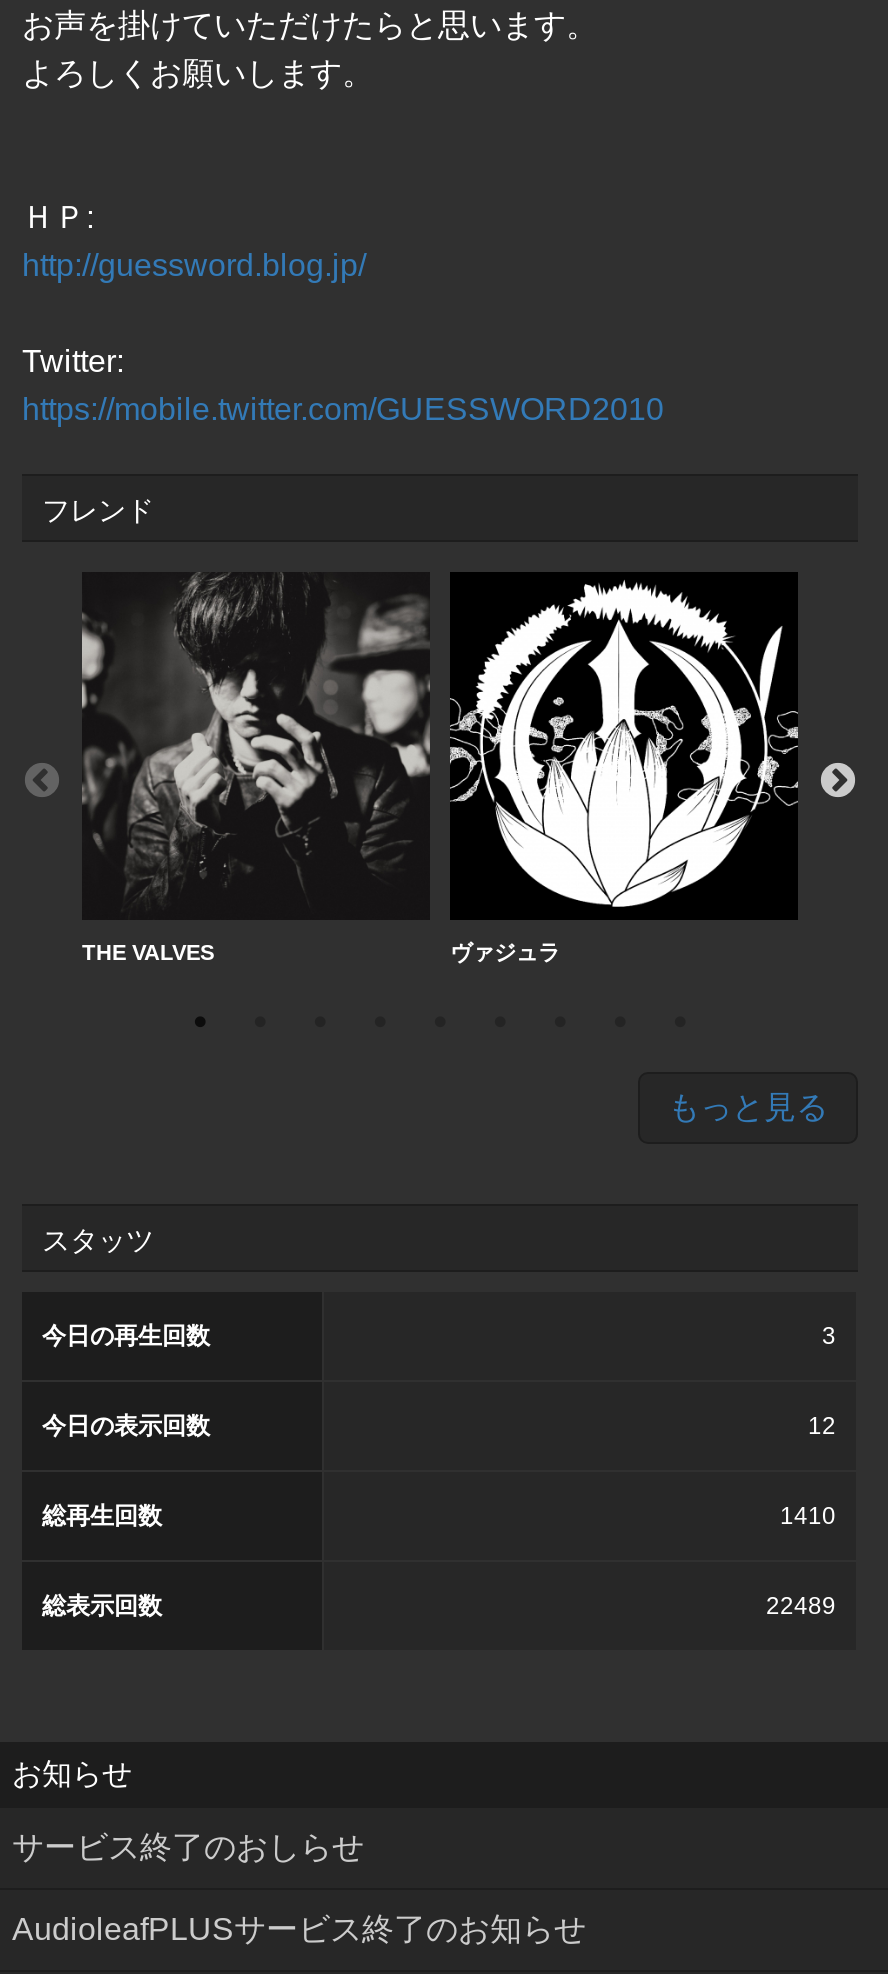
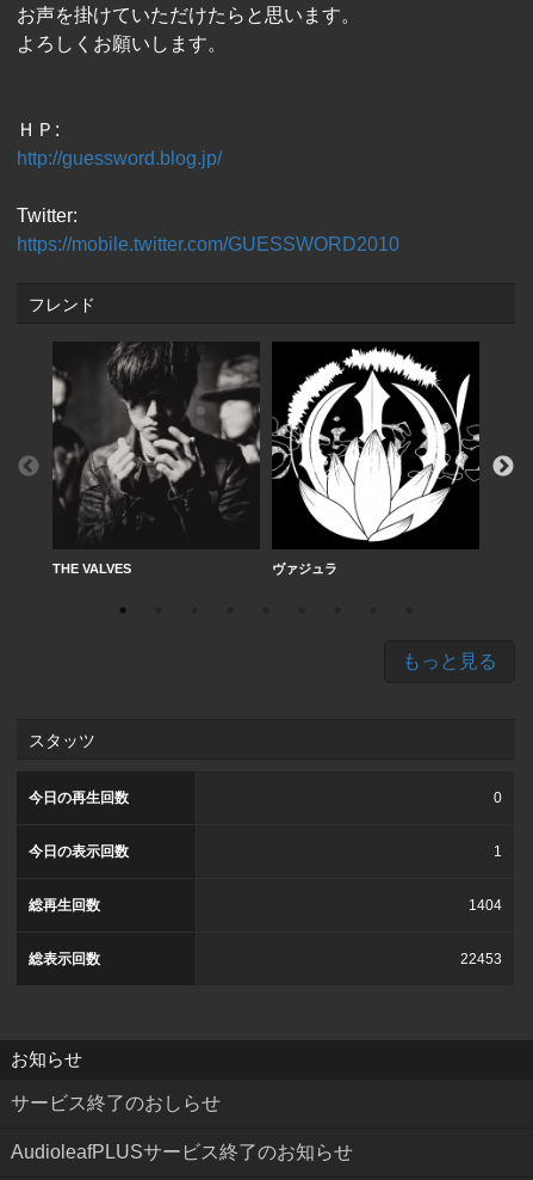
[822,1322,836,1350] 3 -> [494,790,502,806] 0
[808,1412,836,1440] 12 -> [494,843,502,860] 1
[780,1502,836,1530] 1410 -> [469,897,502,914] 1404
[766,1592,836,1620] 22489 -> [460,951,502,968] 22453

